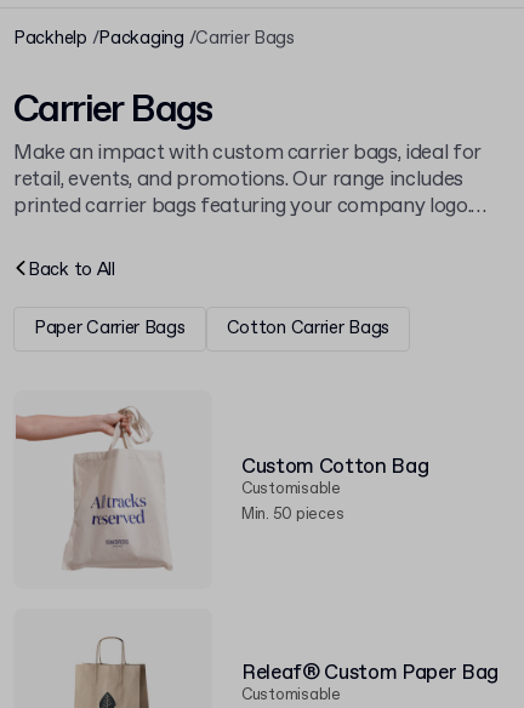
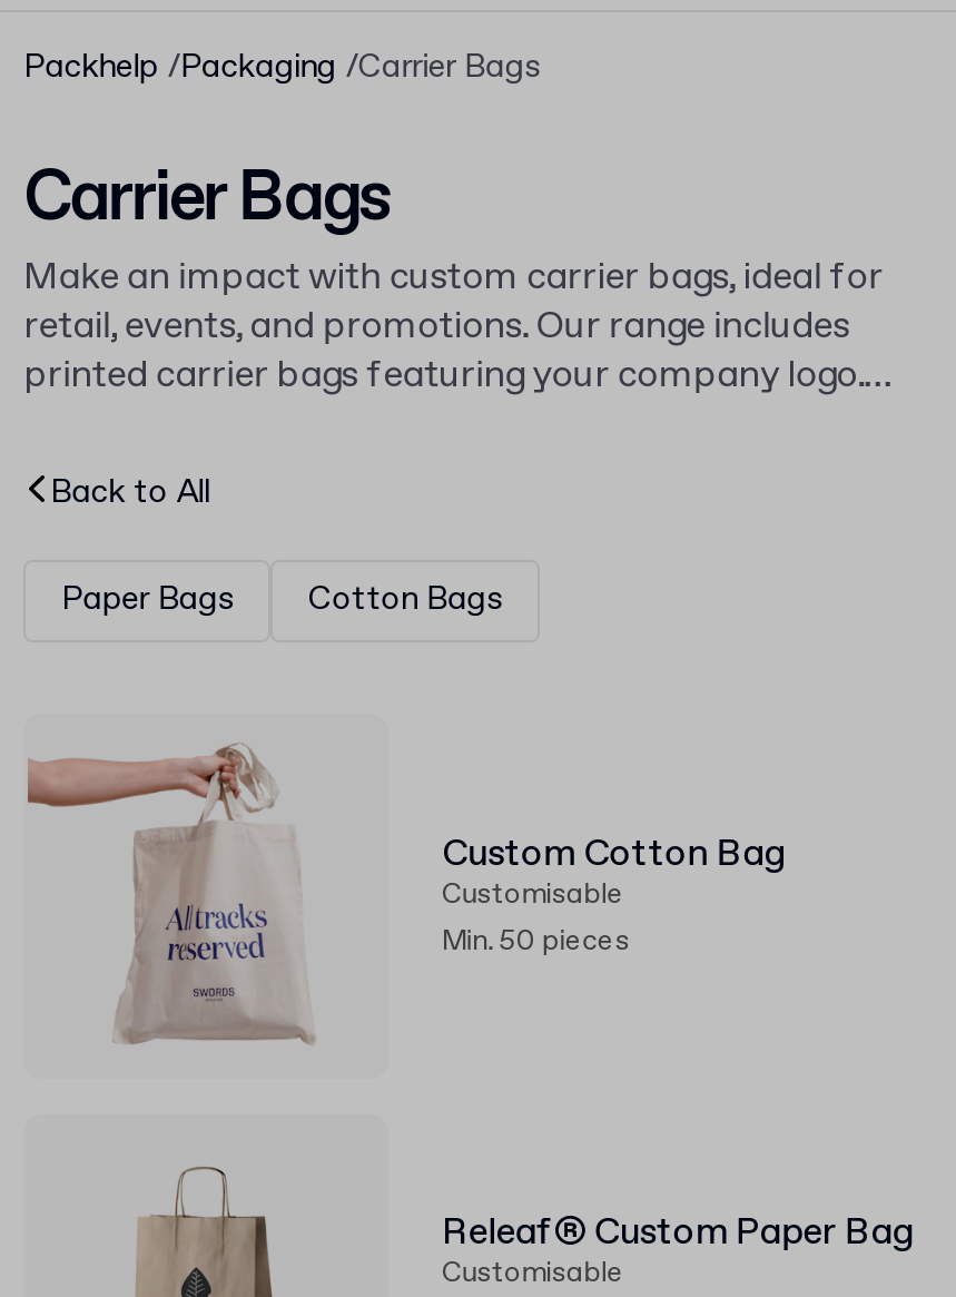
[34,316,389,341] Paper Carrier Bags | Cotton Carrier Bags -> [61,578,501,622] Paper Bags | Cotton Bags

